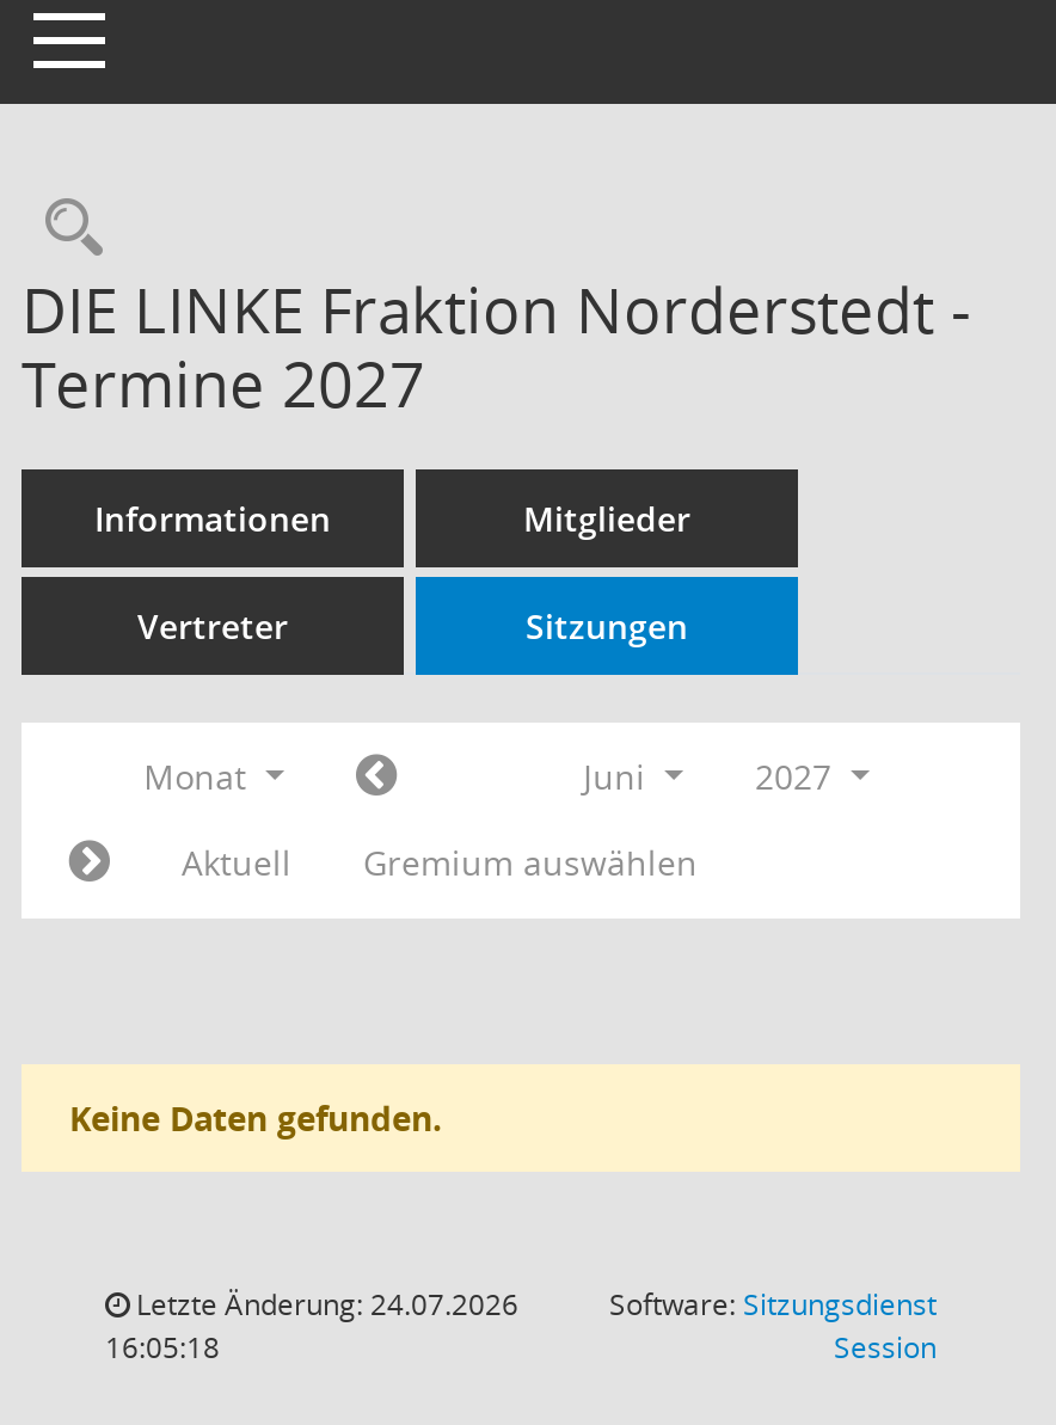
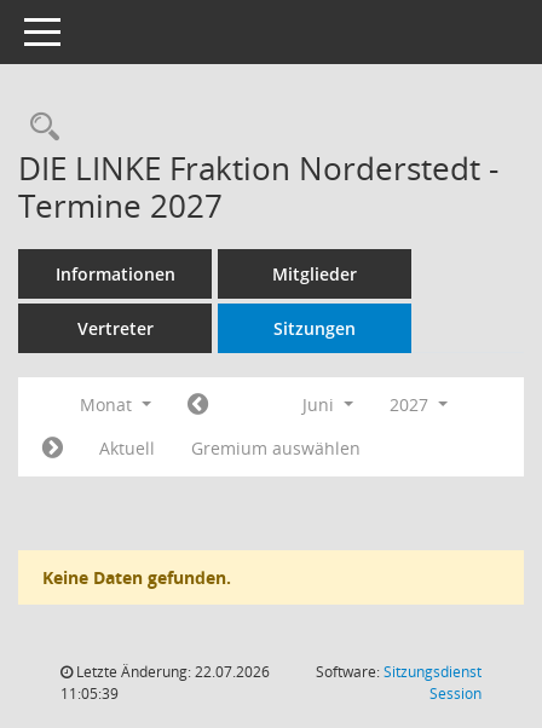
[129,1284,518,1325] Letzte Änderung: 24.07.2026 -> [73,661,270,682] Letzte Änderung: 22.07.2026
[105,1327,220,1368] 16:05:18 -> [60,683,119,704] 11:05:39

